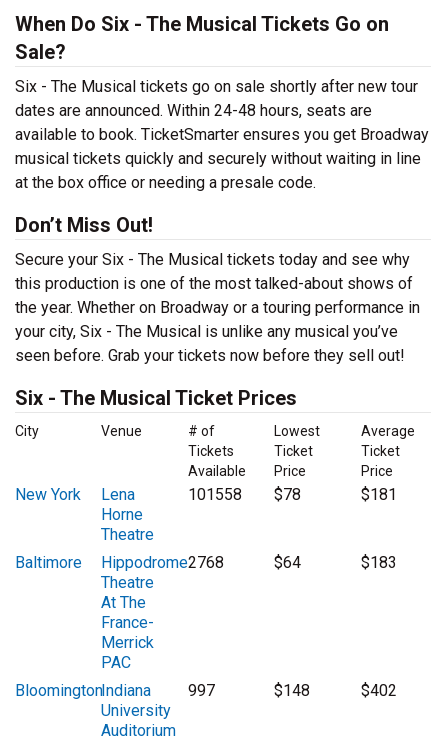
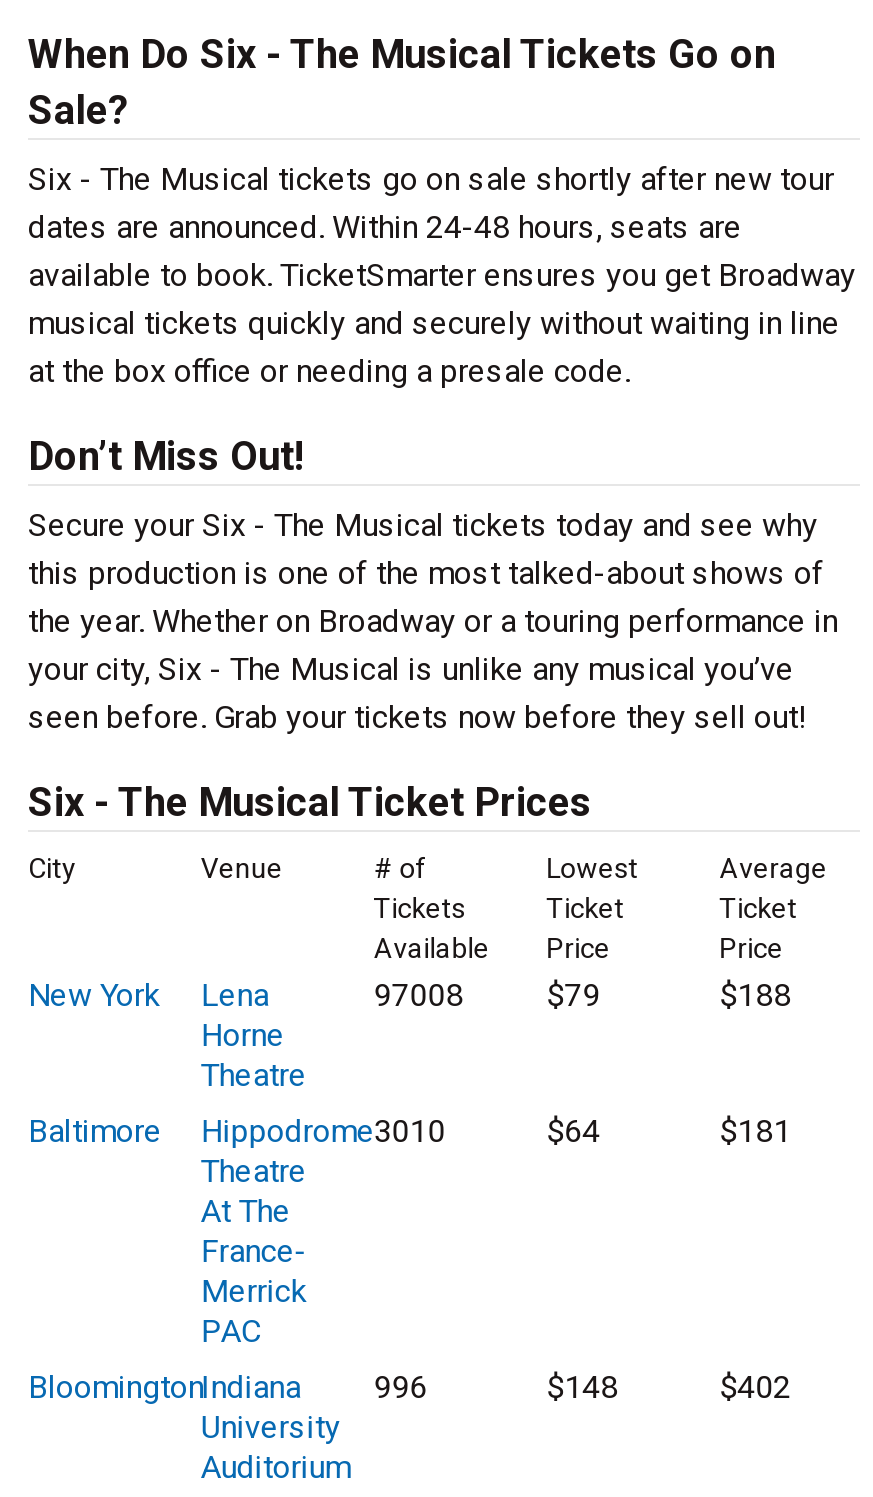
[188,485,242,504] 101558 -> [374,976,464,1014] 97008
[274,485,301,504] $78 -> [546,976,600,1014] $79
[361,485,397,504] $181 -> [719,976,791,1014] $188
[15,553,224,572] Baltimore Hippodrome 2768 -> [28,1112,446,1150] Baltimore Hippodrome 3010
[361,553,397,572] $183 -> [719,1112,791,1150] $181
[15,681,215,700] BloomingtonIndiana 997 -> [28,1368,428,1406] BloomingtonIndiana 996

